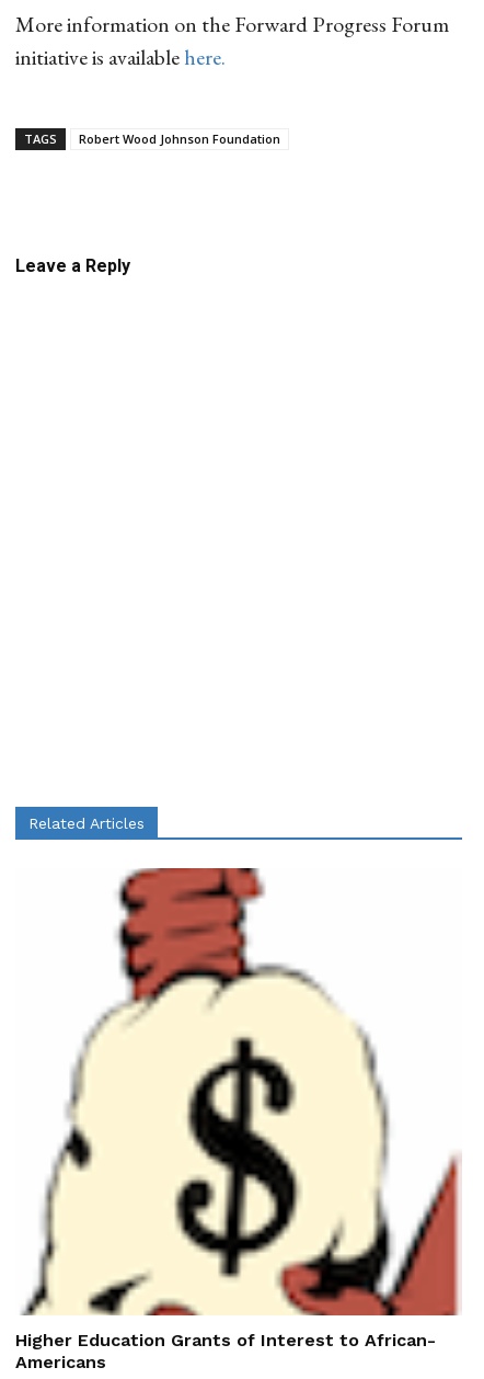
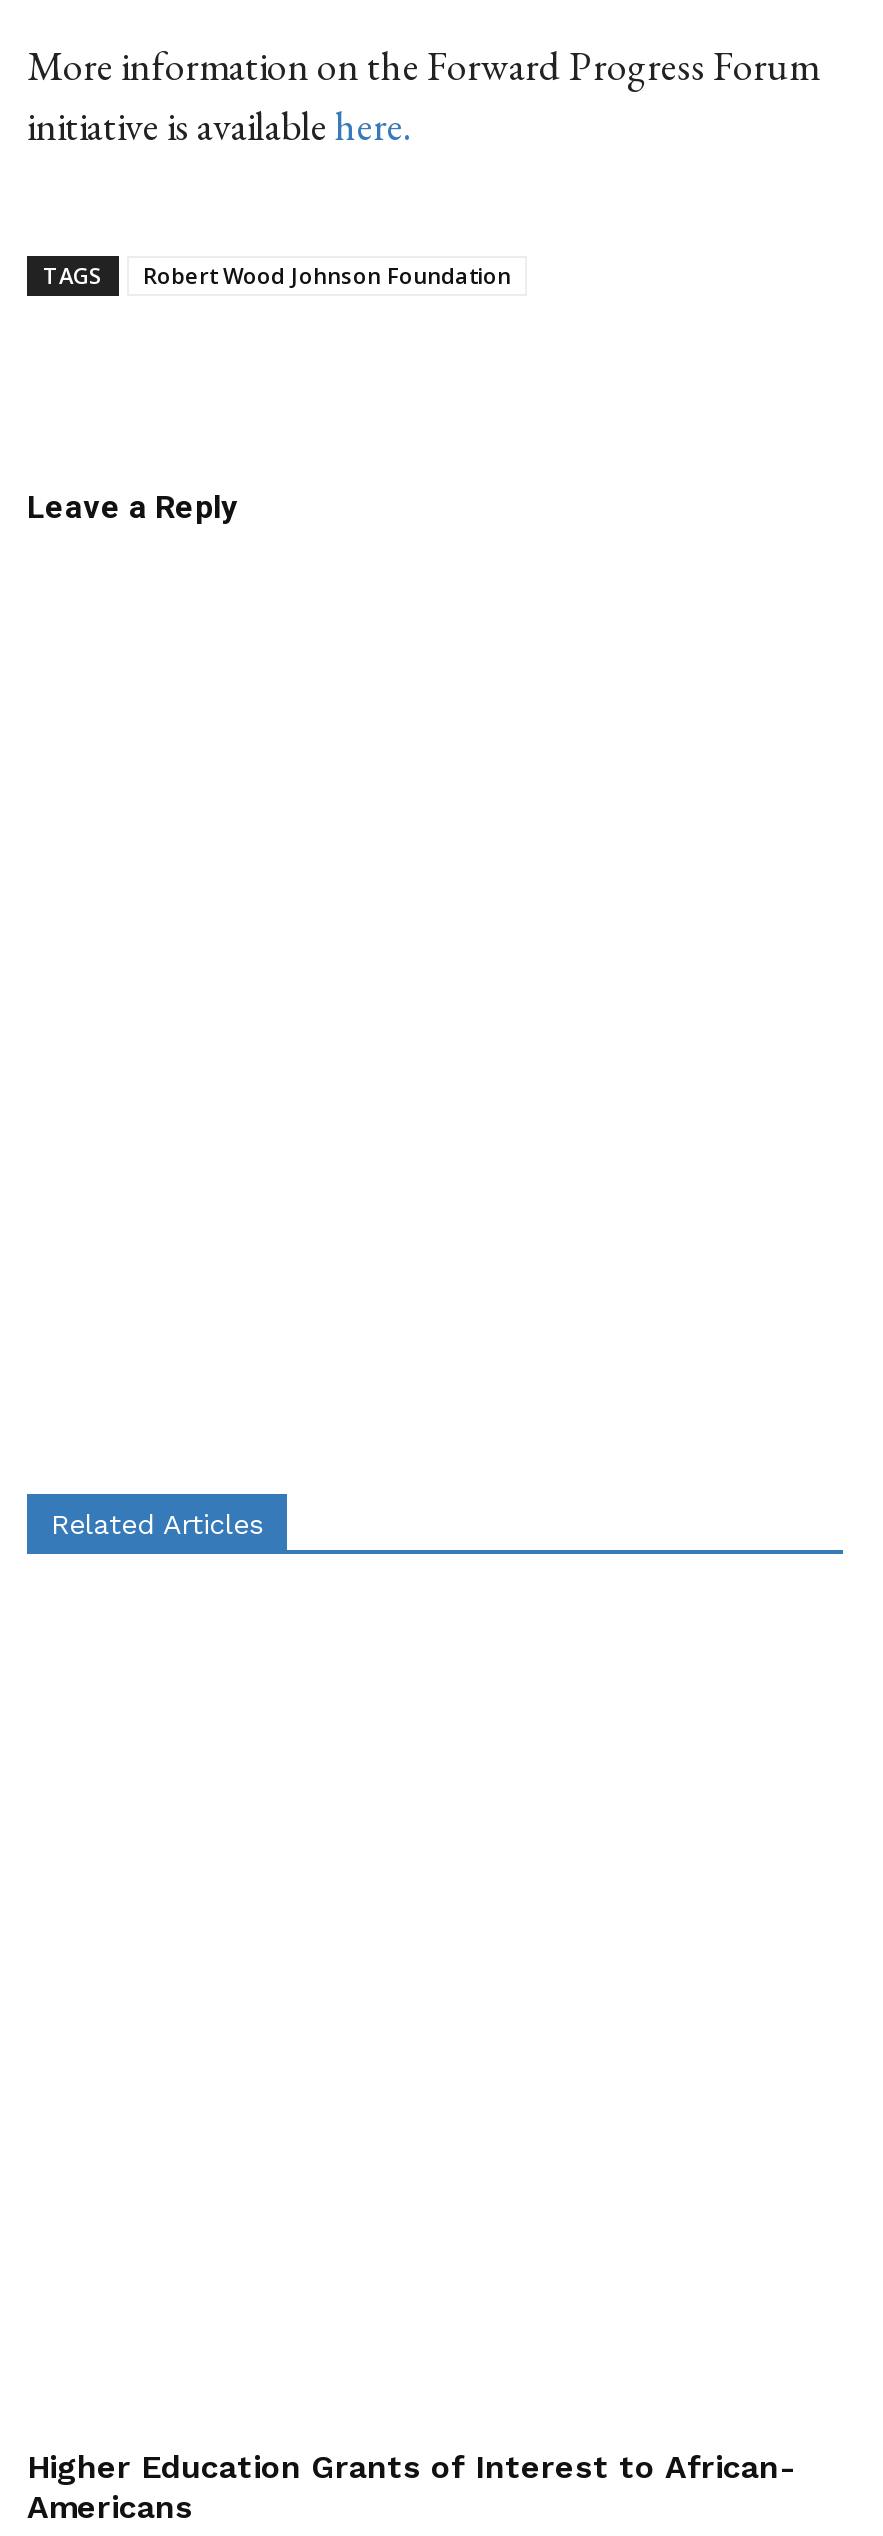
[21,867,461,1317] [image] -> none

